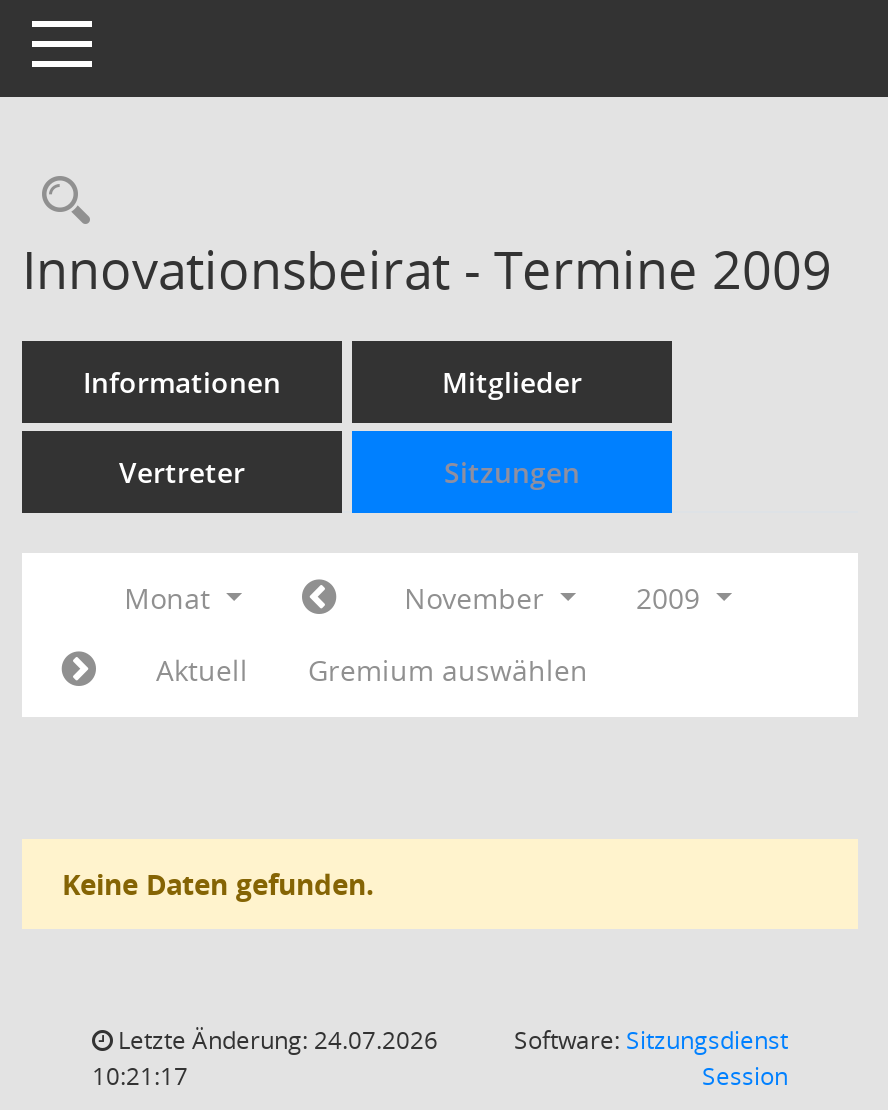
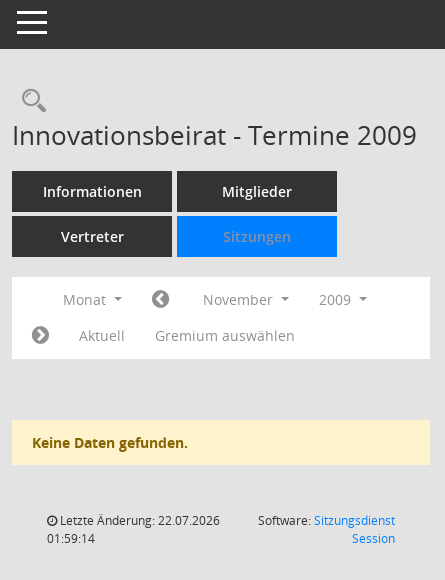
[112,1023,438,1057] Letzte Änderung: 24.07.2026 -> [57,512,220,529] Letzte Änderung: 22.07.2026
[92,1059,188,1093] 10:21:17 -> [47,530,95,547] 01:59:14

